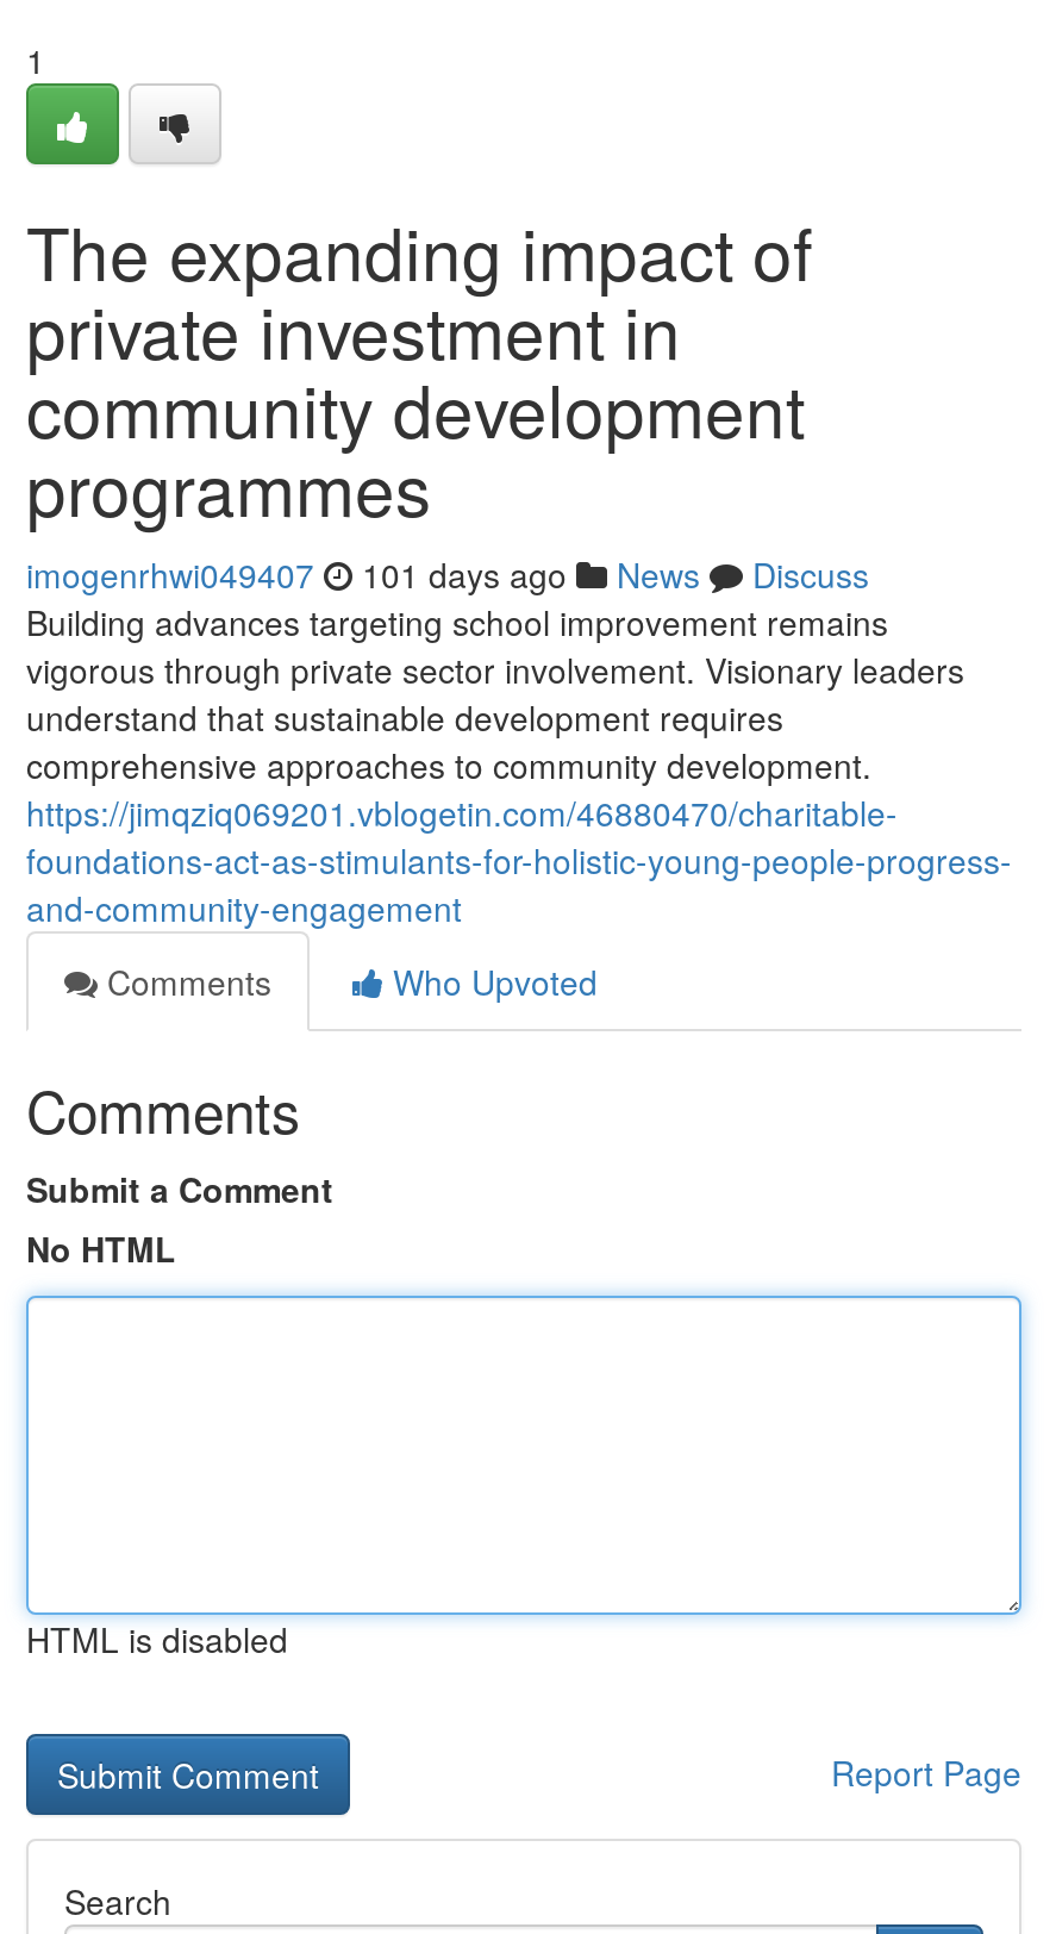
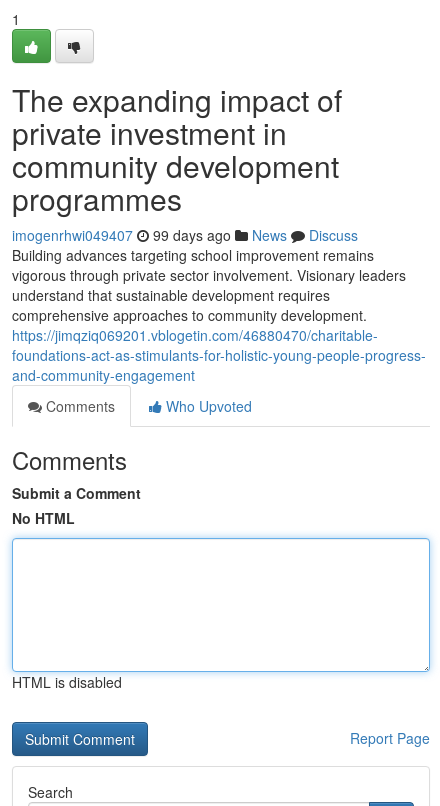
[26,550,869,598] imogenrhwi049407 101 days ago News Discuss -> [12,225,358,245] imogenrhwi049407 99 days ago News Discuss

